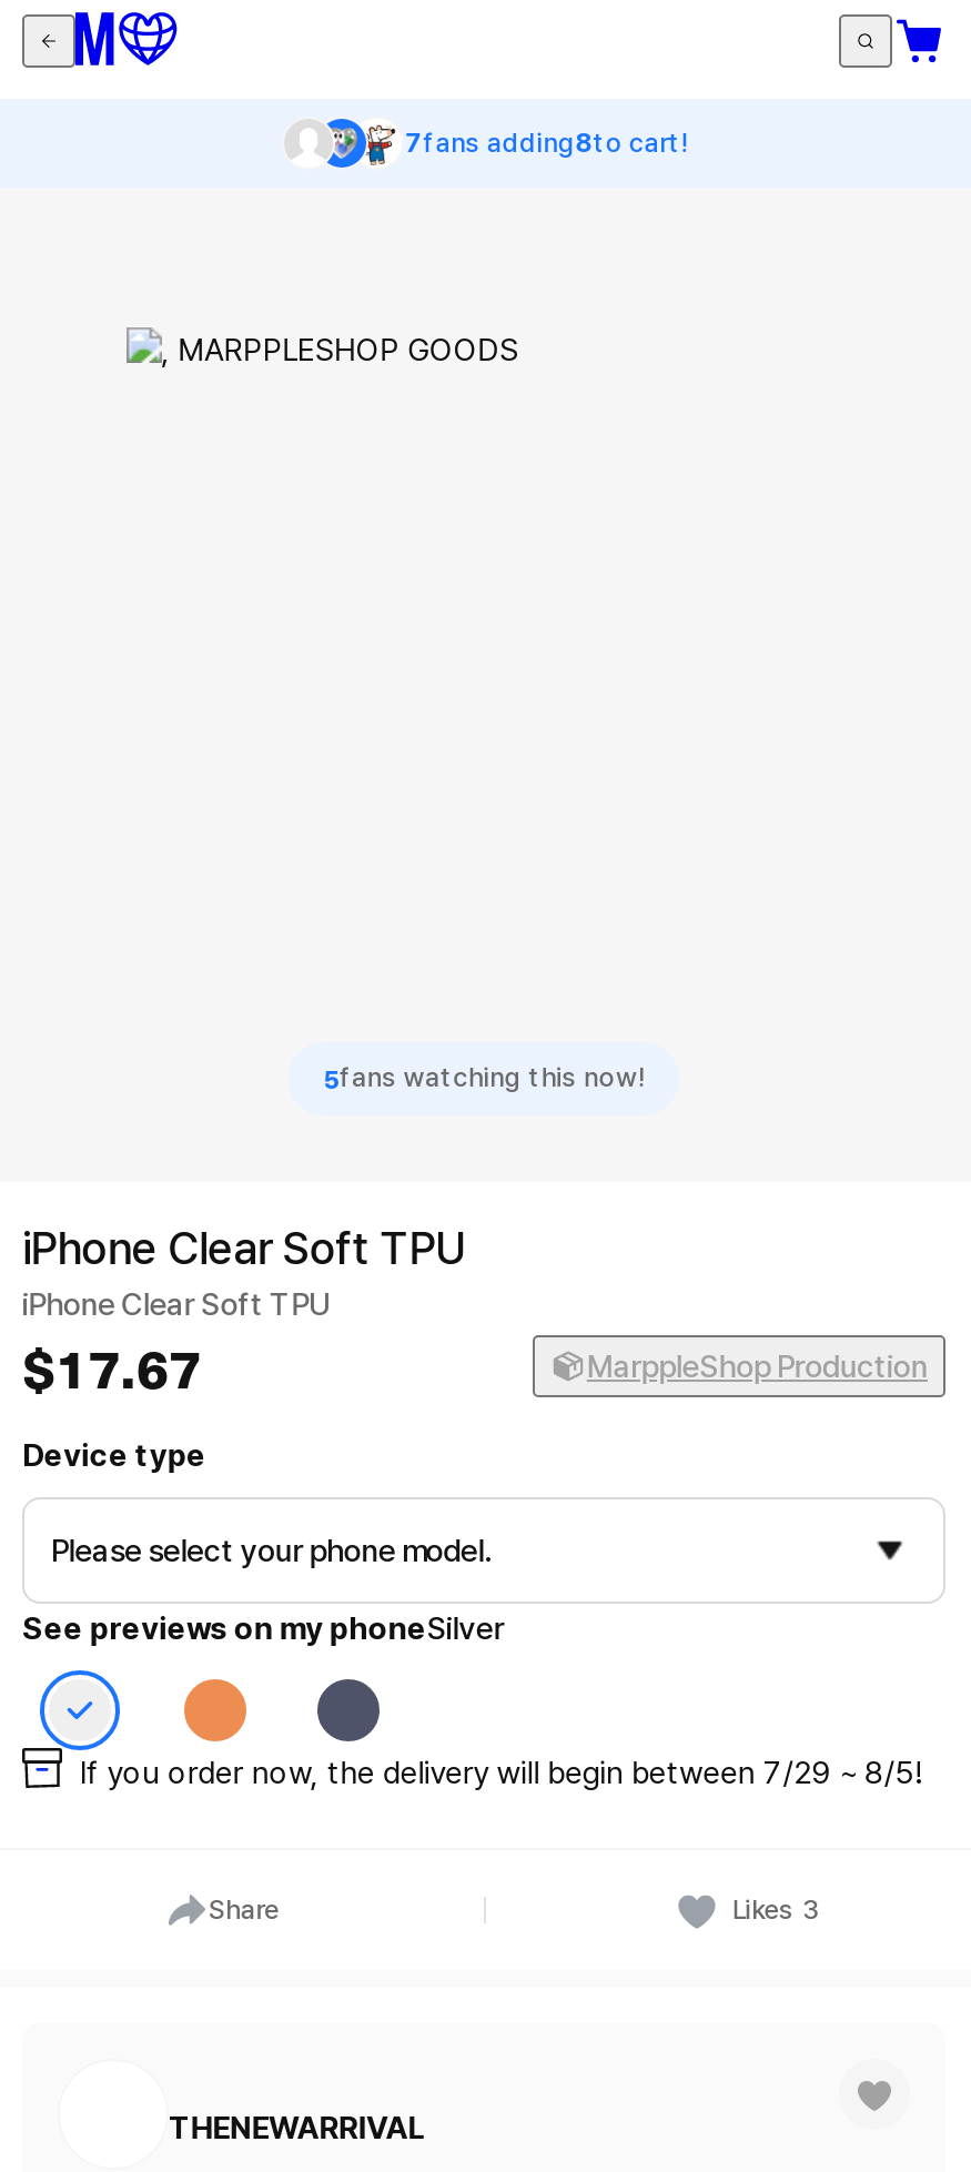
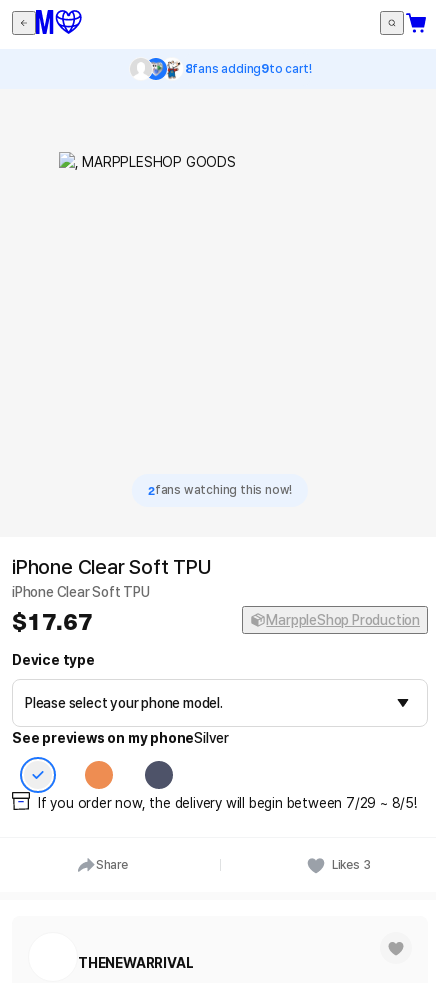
[405,127,687,158] 7fans adding8to cart! -> [185,61,311,75] 8fans adding9to cart!
[324,1060,644,1095] 5fans watching this now! -> [148,482,292,498] 2fans watching this now!

